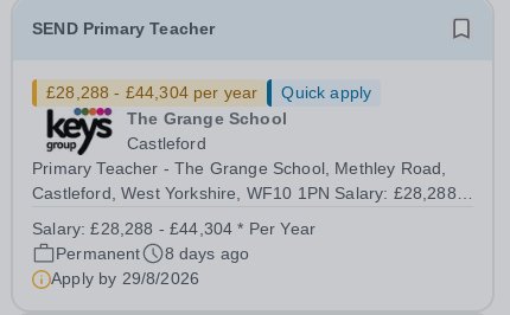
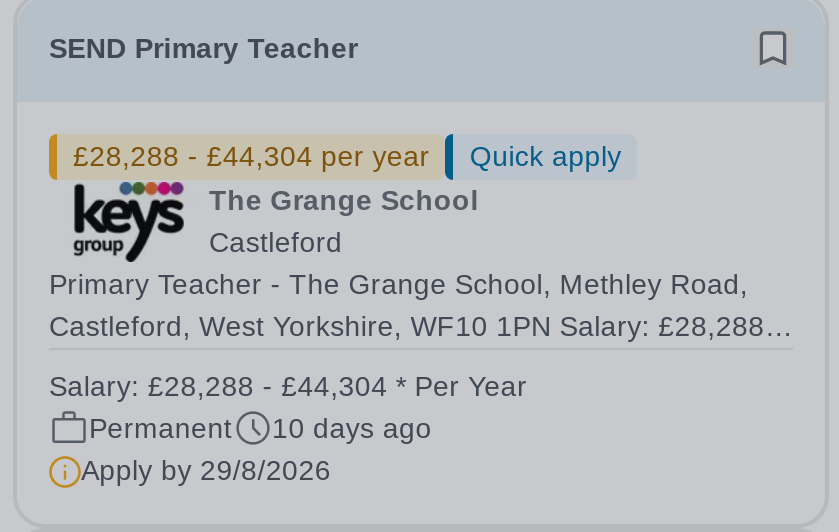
[56,244,249,263] Permanent 8 days ago -> [89,412,432,444] Permanent 10 days ago

